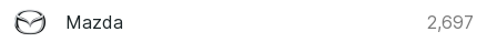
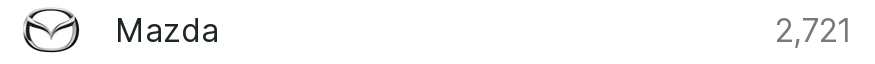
[427,11,474,33] 2,697 -> [775,10,851,50] 2,721

